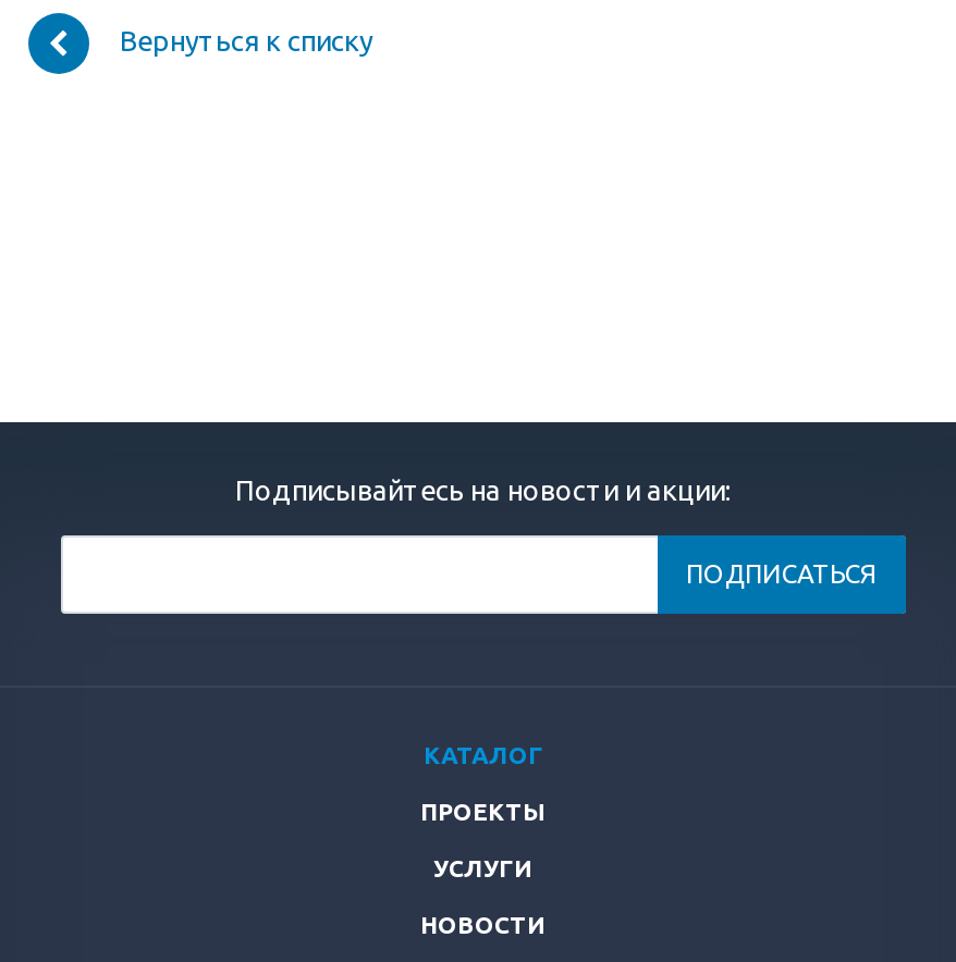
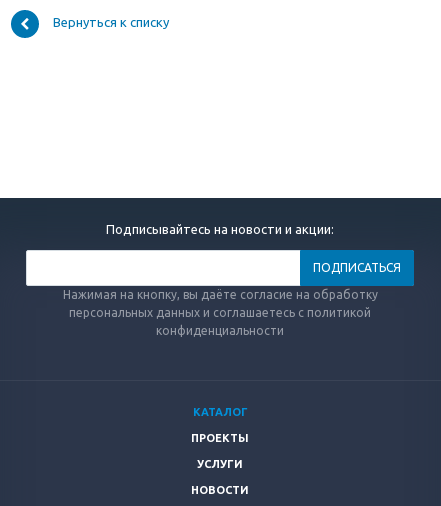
none -> [62,288,377,337] Нажимая на кнопку, вы даёте согласие на обработку | персональных данных и соглашаетесь с политикой | конфиденциальности

